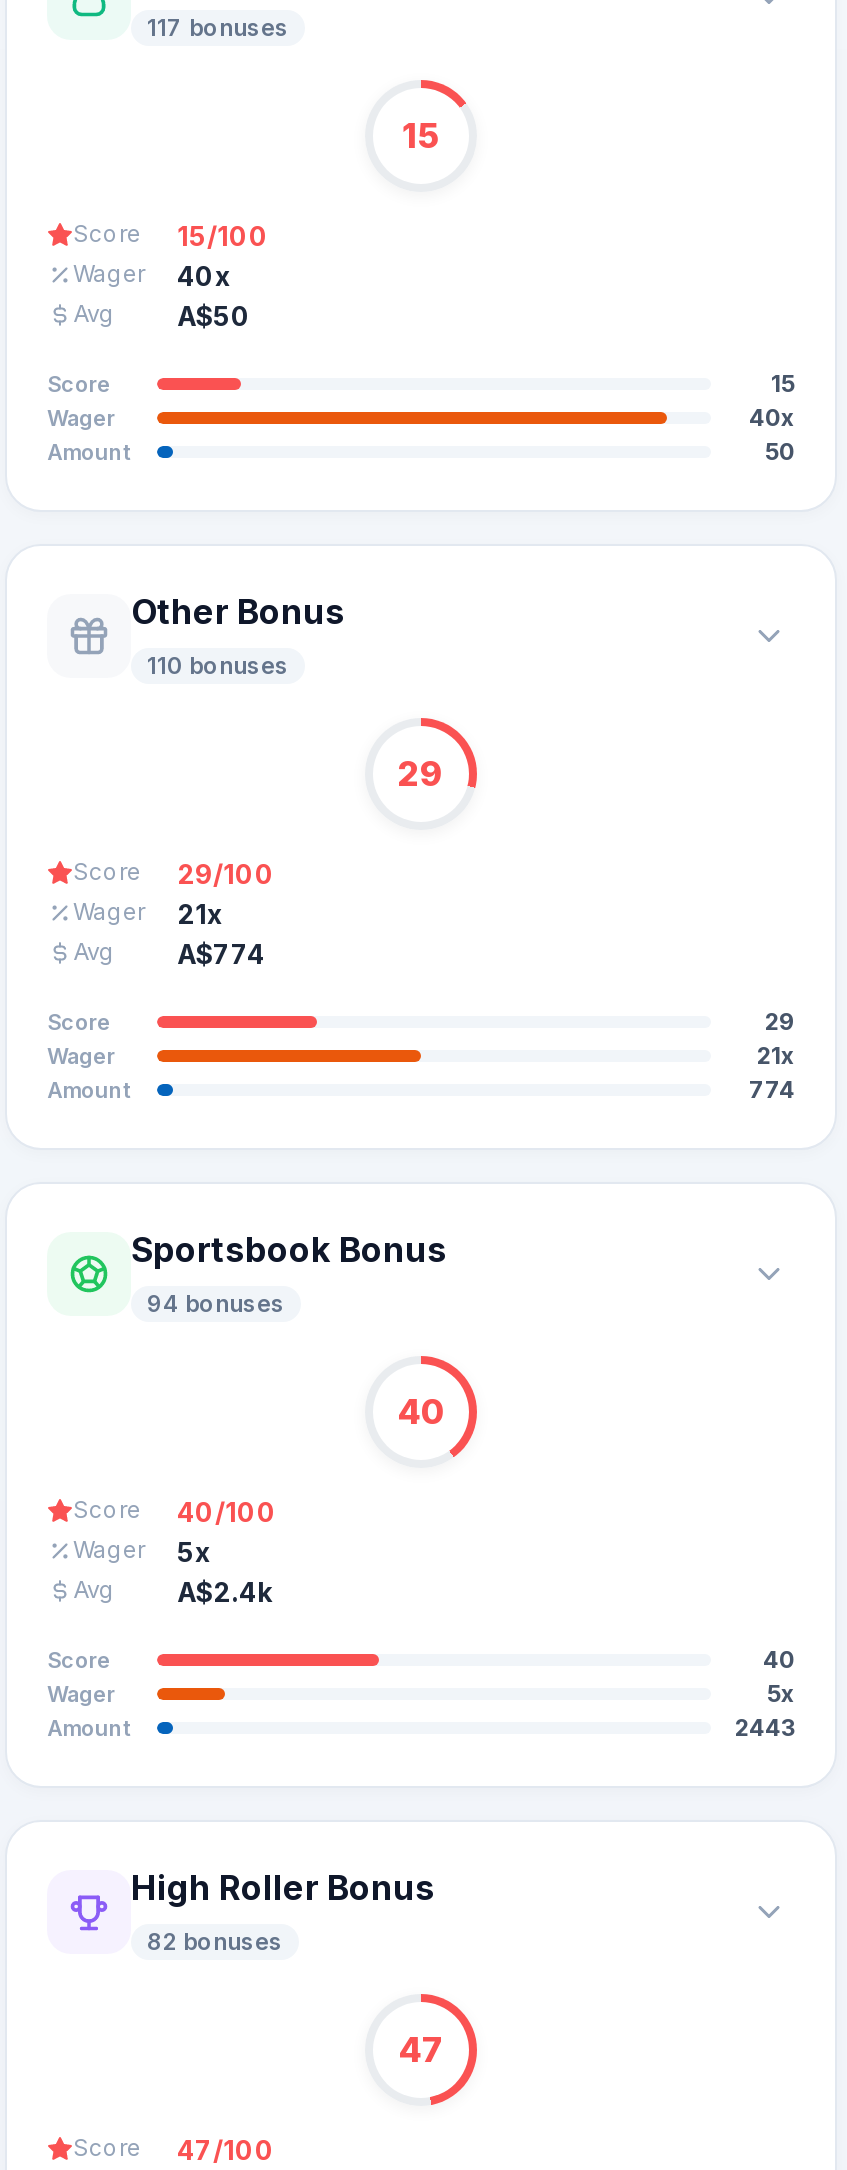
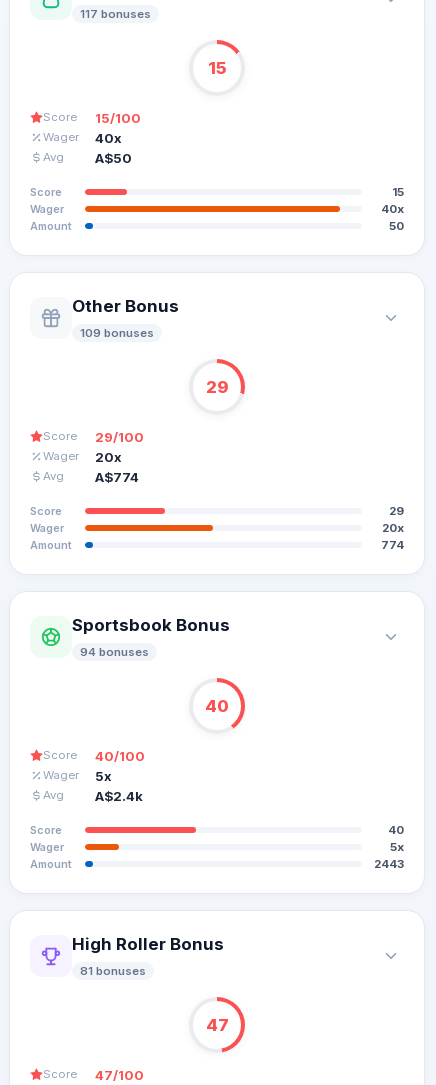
[147,651,289,679] 110 bonuses -> [80,326,154,340] 109 bonuses
[73,897,223,929] Wager 21x -> [43,449,122,465] Wager 20x
[757,1041,795,1069] 21x -> [382,521,404,535] 20x
[147,1927,283,1955] 82 bonuses -> [80,964,146,978] 81 bonuses

